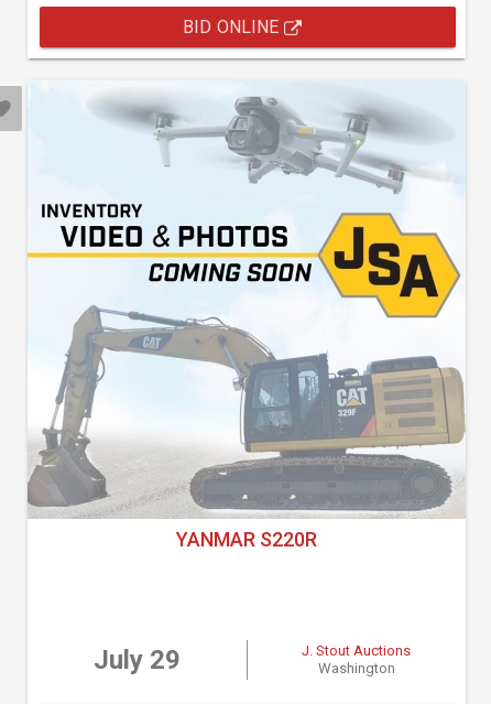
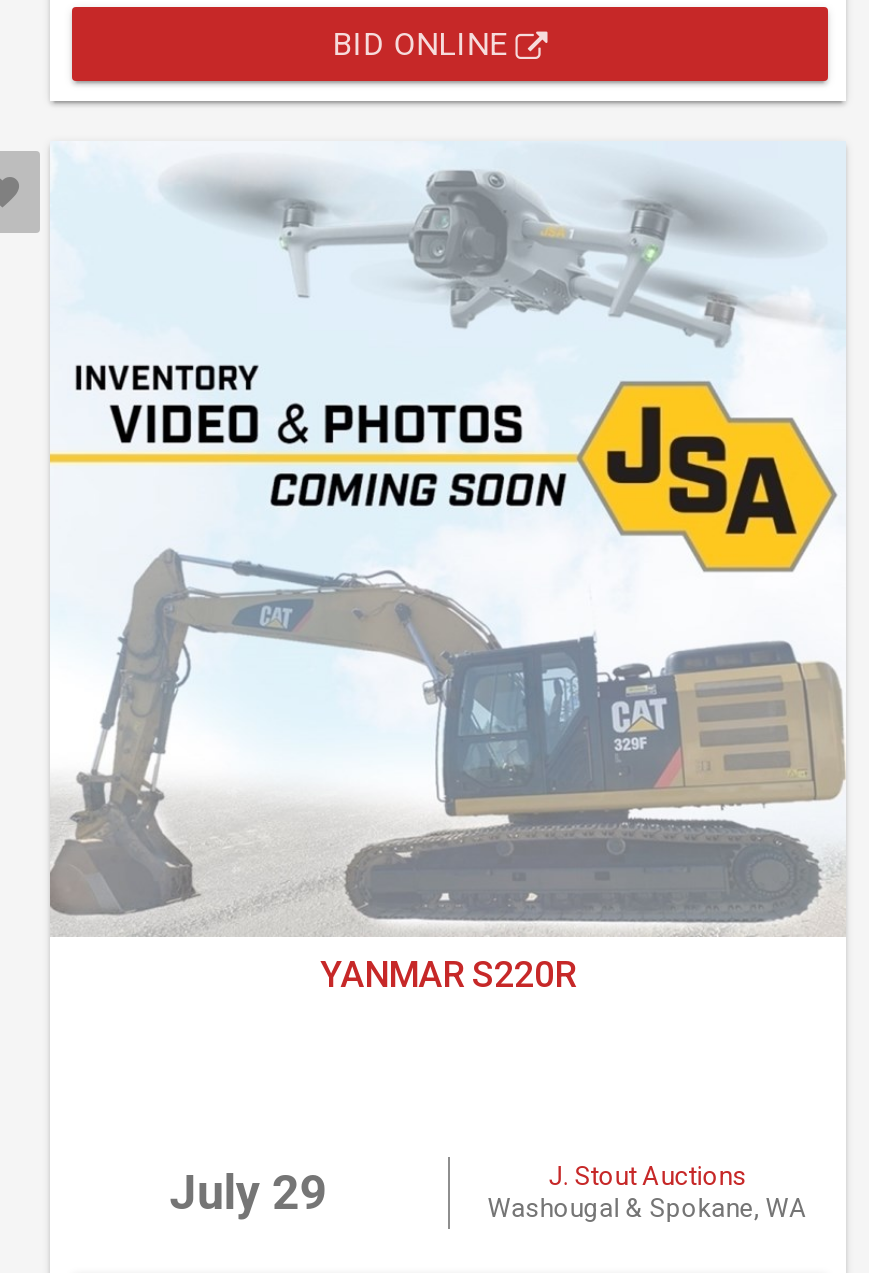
[318,660,395,676] Washington -> [488,1193,808,1223] Washougal & Spokane, WA

